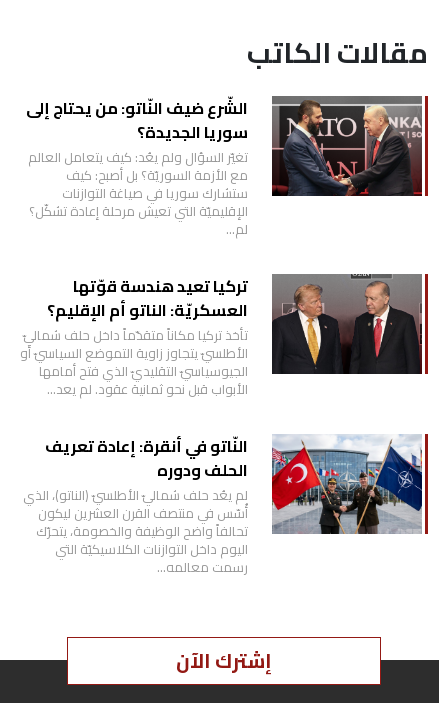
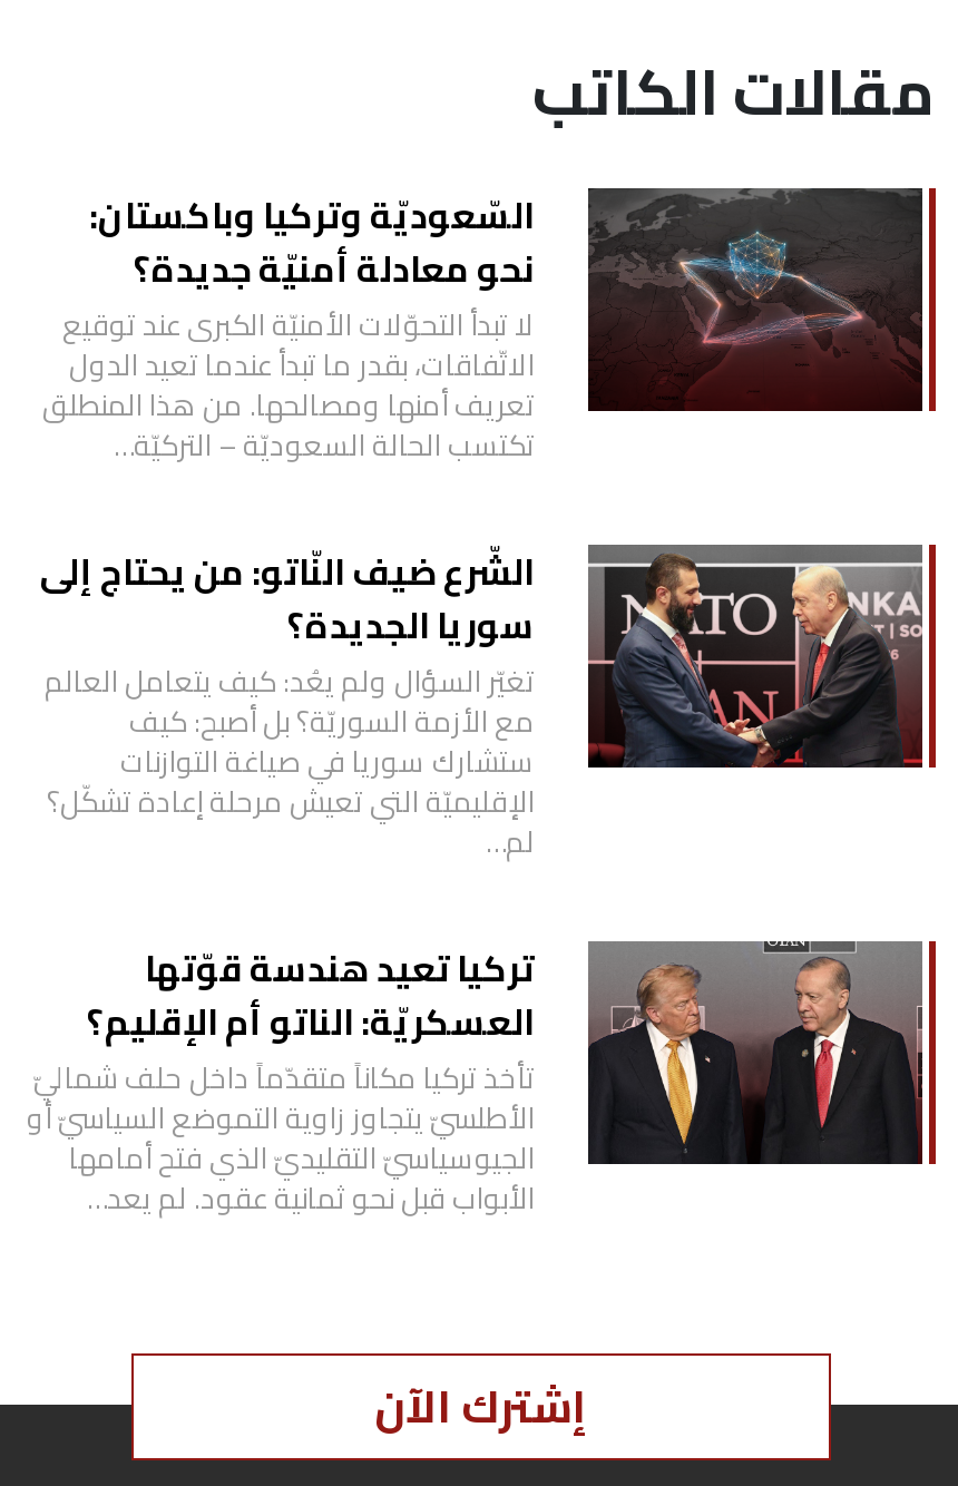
none -> [42,181,922,471] [image] | السّعوديّة وتركيا وباكستان: | نحو معادلة أمنيّة جديدة؟ | لا تبدأ التحوّلات الأمنيّة الكبرى عند توقيع | الاتّفاقات، بقدر ما تبدأ عندما تعيد الدول | تعريف أمنها ومصالحها. من هذا المنطلق | تكتسب الحالة السعوديّة – التركيّة…
moved [20,93,423,401] -> [27,537,925,1224]: [image] | الشّرع ضيف النّاتو: من يحتاج إلى | سوريا الجديدة؟ | ... | الجيوسياسيّ التقليديّ الذي فتح أمامها | الأبواب قبل نحو ثمانية عقود. لم يعد…
[23,431,429,579] [image] | النّاتو في أنقرة: إعادة تعريف | الحلف ودوره | لم يعُد حلف شماليّ الأطلسيّ (الناتو)، الذي | أُسّس في منتصف القرن العشرين ليكون | تحالفاً واضح الوظيفة والخصومة، يتحرّك | اليوم داخل التوازنات الكلاسيكيّة التي | رسمت معالمه… -> none

